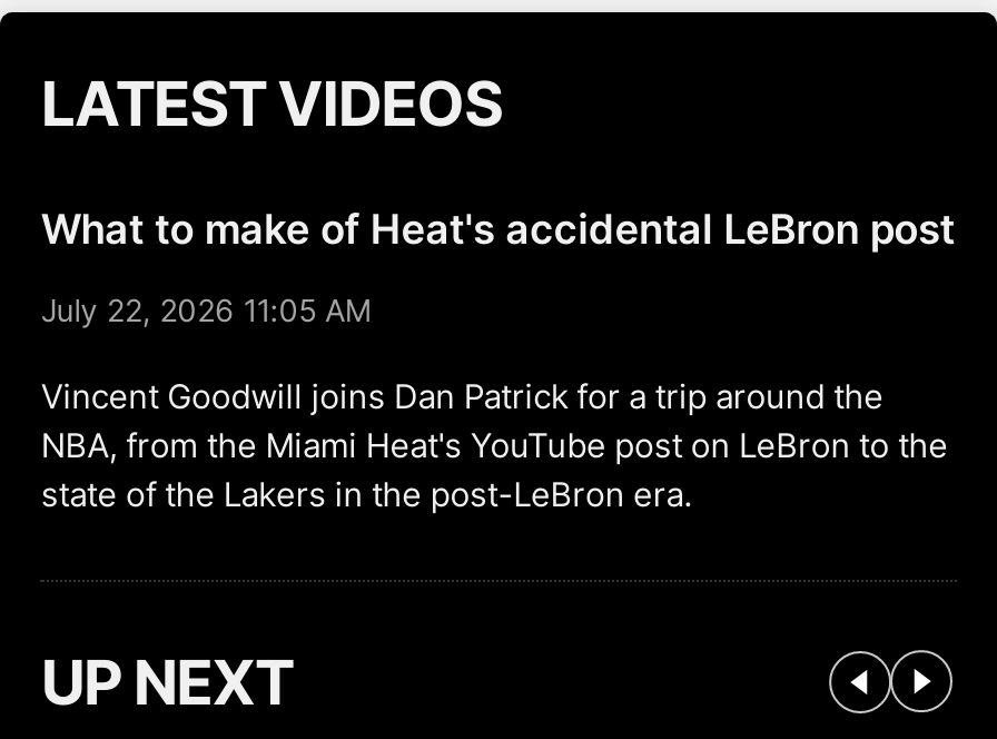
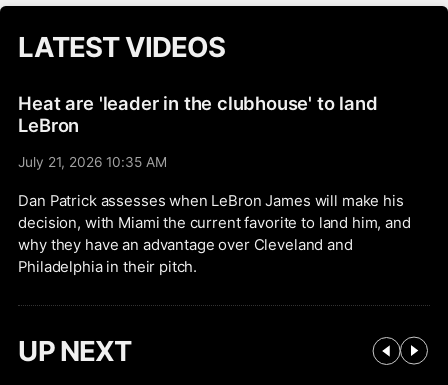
[41,203,955,252] What to make of Heat's accidental LeBron post -> [18,92,378,136] Heat are 'leader in the clubhouse' to land | LeBron
[41,293,371,329] July 22, 2026 11:05 AM -> [18,154,167,170] July 21, 2026 10:35 AM
[41,376,948,514] Vincent Goodwill joins Dan Patrick for a trip around the | NBA, from the Miami Heat's YouTube post on LeBron to the | state of the Lakers in the post-LeBron era. -> [18,191,411,275] Dan Patrick assesses when LeBron James will make his | decision, with Miami the current favorite to land him, and | why they have an advantage over Cleveland and | Philadelphia in their pitch.

